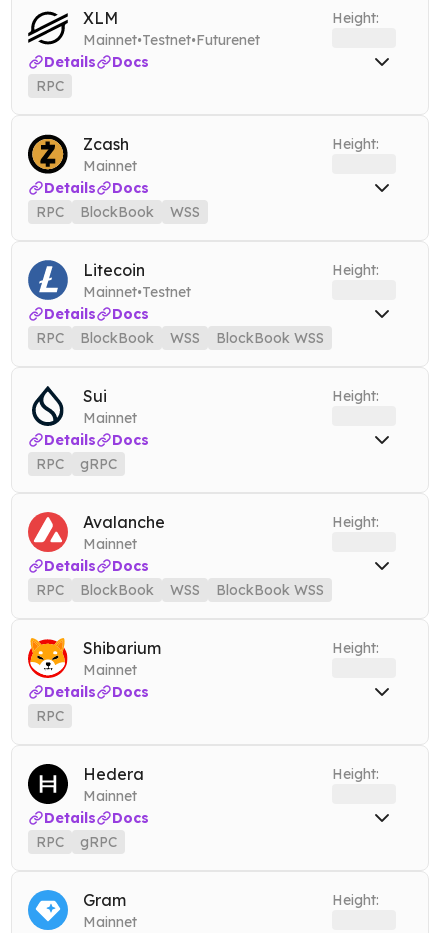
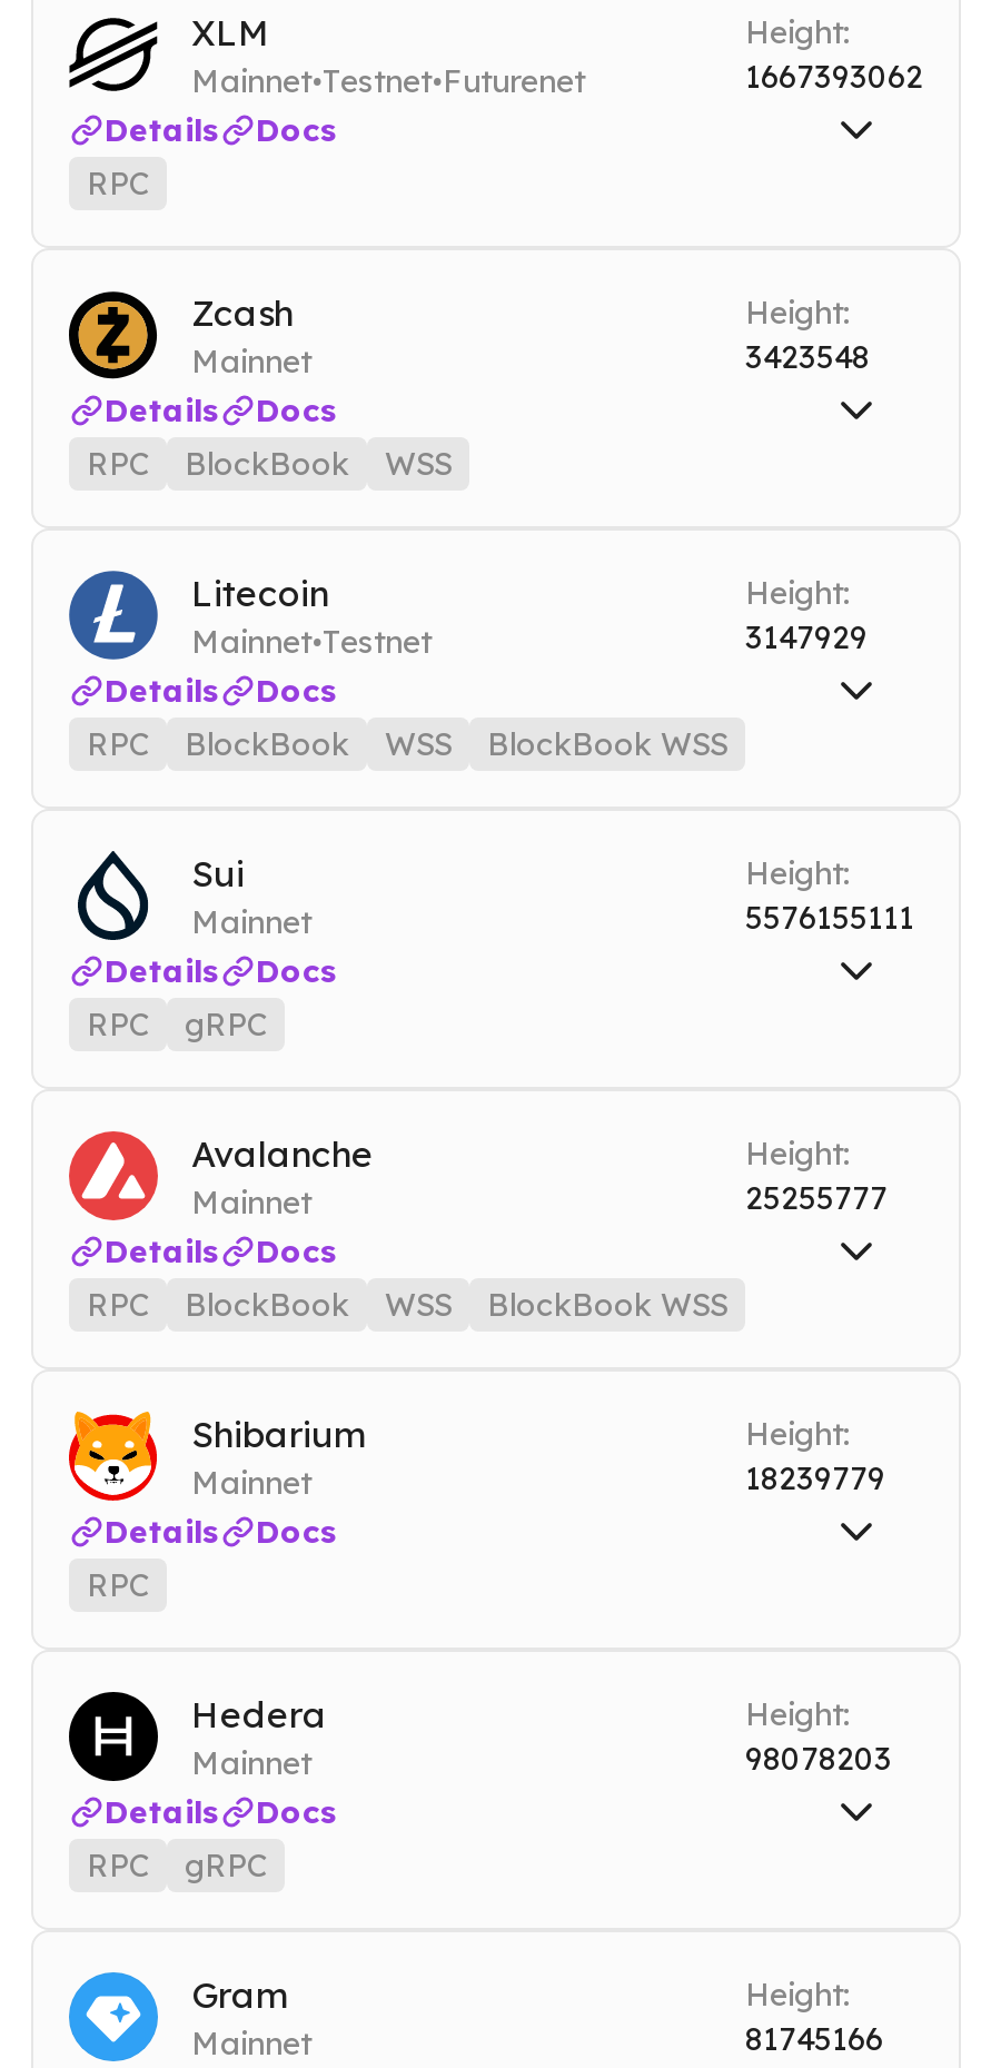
none -> [745,57,923,97] 1667393062
none -> [745,337,870,377] 3423548
none -> [745,617,868,657] 3147929
none -> [745,898,914,938] 5576155111
none -> [745,1178,888,1218] 25255777
none -> [745,1458,885,1498] 18239779
none -> [745,1739,892,1779] 98078203
none -> [745,2019,883,2059] 81745166

